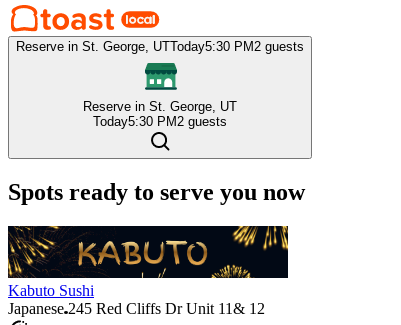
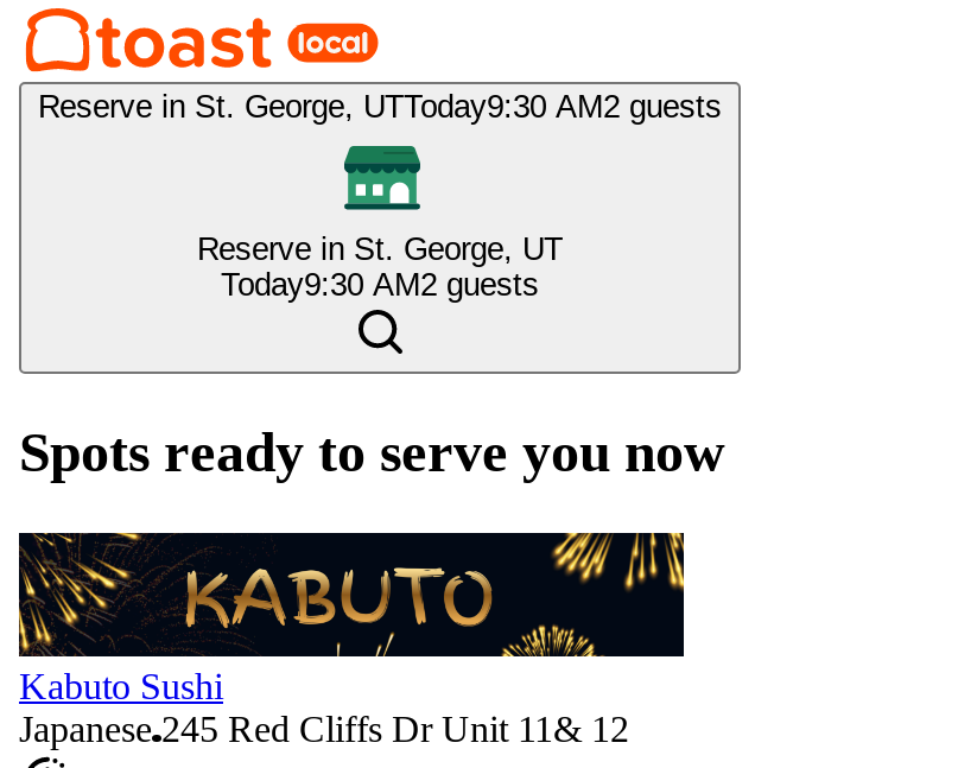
[16,39,304,54] Reserve in St. George, UTToday5:30 PM2 guests -> [38,89,722,125] Reserve in St. George, UTToday9:30 AM2 guests
[93,114,227,129] Today5:30 PM2 guests -> [221,267,539,303] Today9:30 AM2 guests

